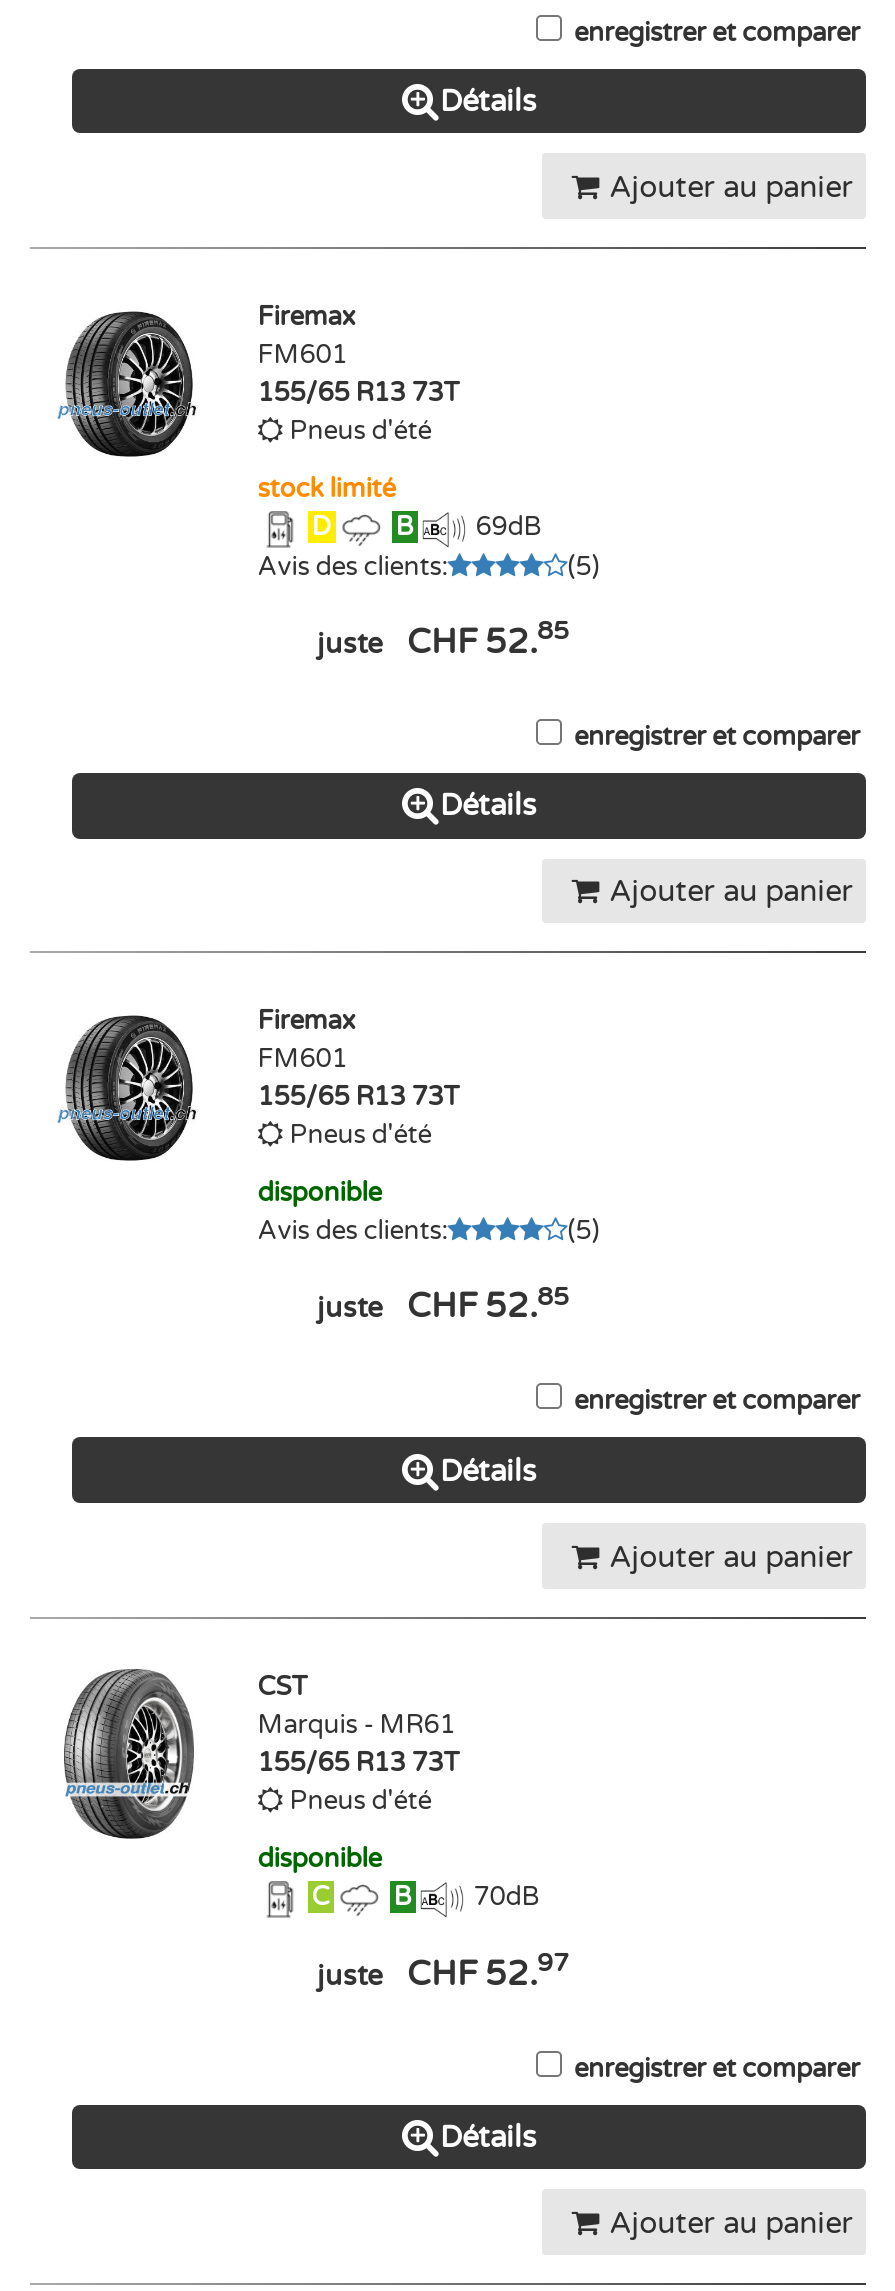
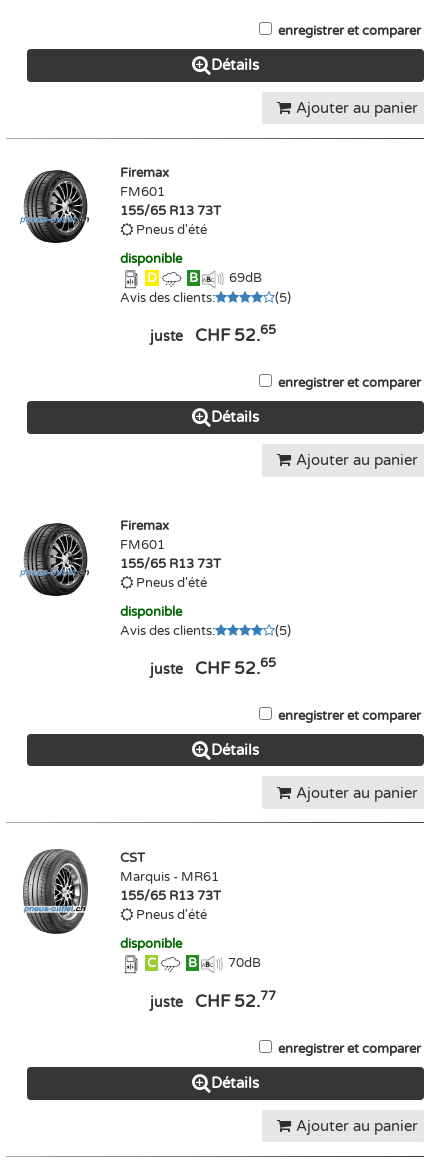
[258,474,396,506] stock limité -> [120,251,182,267] disponible
[317,616,569,662] juste CHF 52.85 -> [149,322,275,346] juste CHF 52.65
[317,1281,569,1328] juste CHF 52.85 -> [149,655,275,678] juste CHF 52.65
[317,1947,569,1994] juste CHF 52.97 -> [149,988,275,1012] juste CHF 52.77

